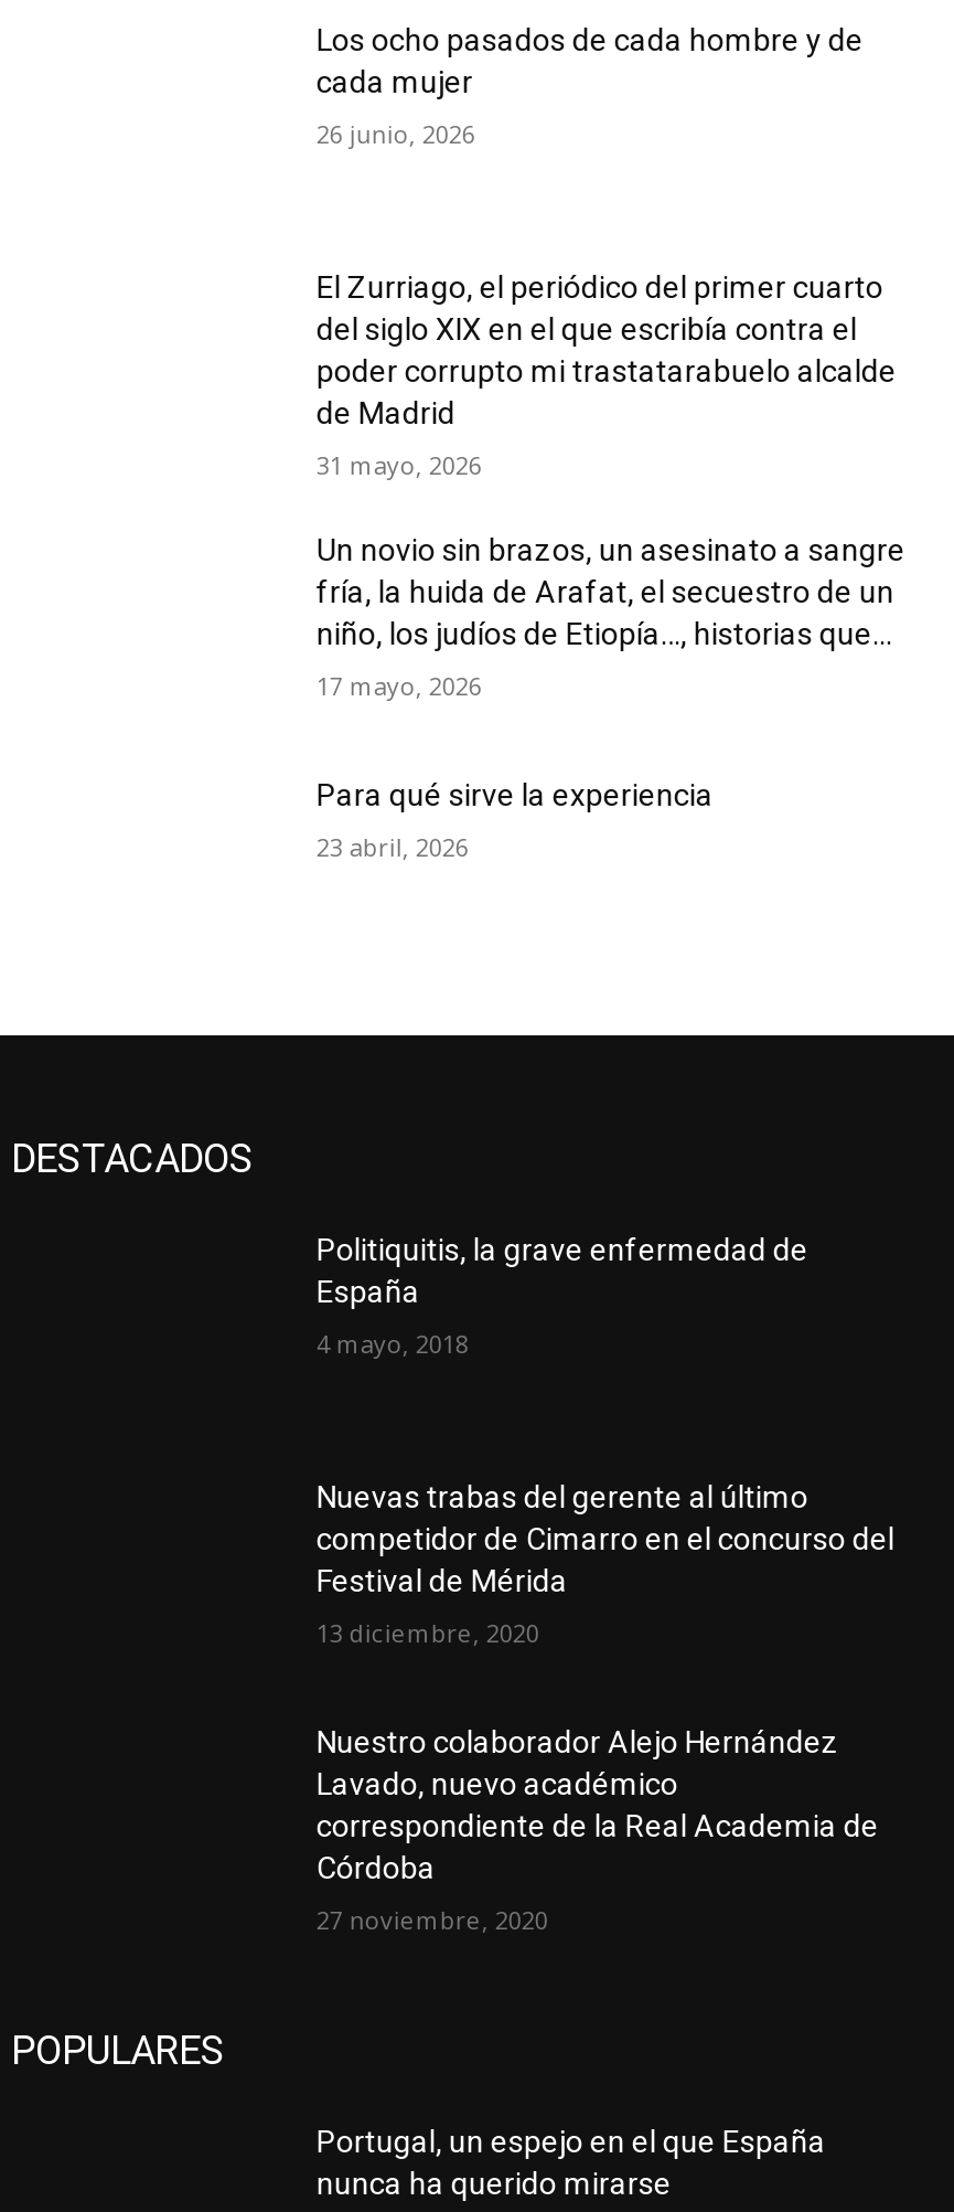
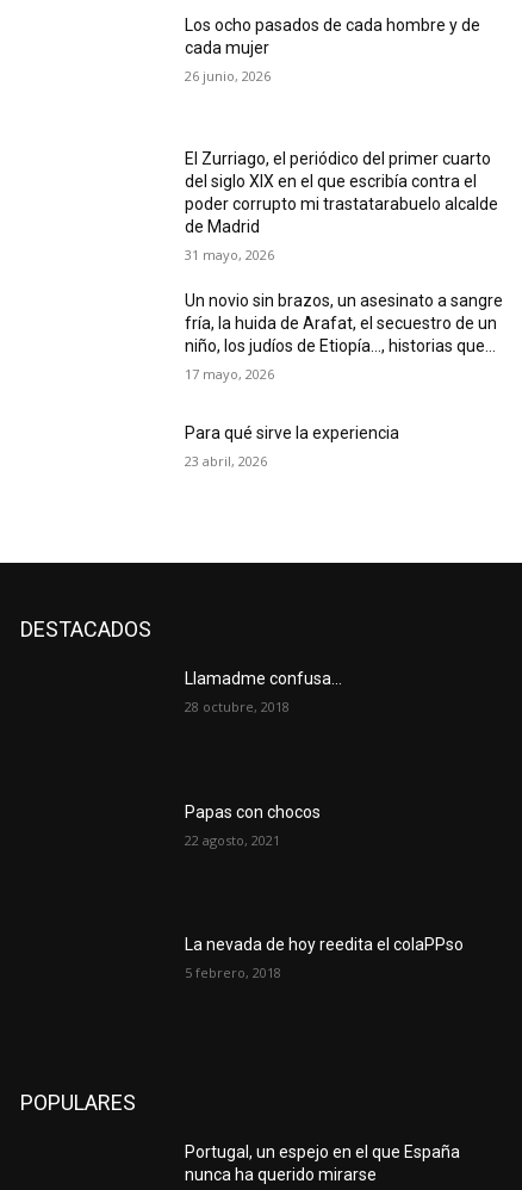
[316,1232,808,1309] Politiquitis, la grave enfermedad de | España -> [185,669,343,688] Llamadme confusa…
[316,1327,469,1360] 4 mayo, 2018 -> [185,698,290,716] 28 octubre, 2018
[316,1479,894,1598] Nuevas trabas del gerente al último | competidor de Cimarro en el concurso del | Festival de Mérida -> [185,802,321,821] Papas con chocos
[316,1616,539,1649] 13 diciembre, 2020 -> [185,831,281,849] 22 agosto, 2021
[316,1725,879,1886] Nuestro colaborador Alejo Hernández | Lavado, nuevo académico | correspondiente de la Real Academia de | Córdoba -> [185,935,464,955] La nevada de hoy reedita el colaPPso
[316,1904,548,1937] 27 noviembre, 2020 -> [185,964,282,982] 5 febrero, 2018

